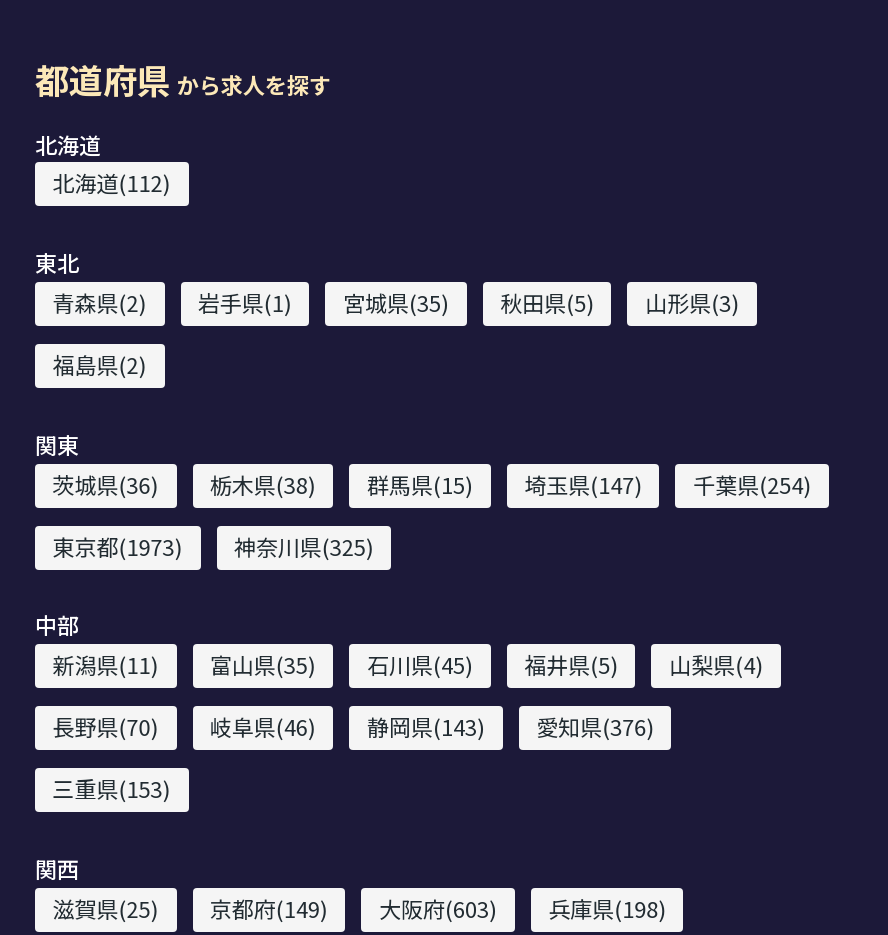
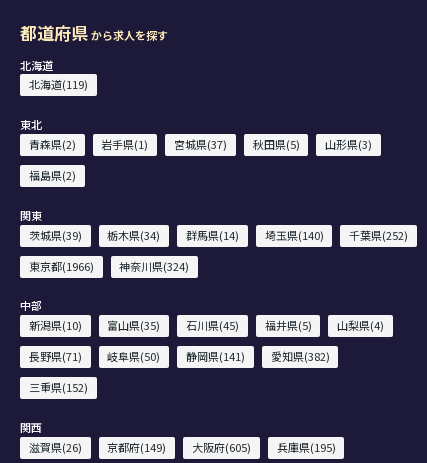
[53,167,171,199] 北海道(112) -> [29,76,88,92] 北海道(119)
[53,286,739,318] 青森県(2) 岩手県(1) 宮城県(35) 秋田県(5) 山形県(3) -> [29,136,372,152] 青森県(2) 岩手県(1) 宮城県(37) 秋田県(5) 山形県(3)
[53,467,159,499] 茨城県(36) -> [29,226,82,242] 茨城県(39)
[210,467,316,499] 栃木県(38) -> [107,226,160,242] 栃木県(34)
[367,467,473,499] 群馬県(15) -> [186,226,239,242] 群馬県(14)
[524,467,642,499] 埼玉県(147) -> [265,226,324,242] 埼玉県(140)
[693,467,811,499] 千葉県(254) -> [349,226,408,242] 千葉県(252)
[53,529,183,561] 東京都(1973) -> [29,257,94,273] 東京都(1966)
[234,529,374,561] 神奈川県(325) -> [119,257,189,273] 神奈川県(324)
[53,648,763,680] 新潟県(11) 富山県(35) 石川県(45) 福井県(5) 山梨県(4) -> [29,317,384,333] 新潟県(10) 富山県(35) 石川県(45) 福井県(5) 山梨県(4)
[53,710,159,742] 長野県(70) -> [29,348,82,364] 長野県(71)
[210,710,316,742] 岐阜県(46) -> [107,348,160,364] 岐阜県(50)
[367,710,485,742] 静岡県(143) -> [186,348,245,364] 静岡県(141)
[536,710,654,742] 愛知県(376) -> [271,348,330,364] 愛知県(382)
[53,772,171,804] 三重県(153) -> [29,379,88,395] 三重県(152)
[53,892,159,924] 滋賀県(25) -> [29,439,82,455] 滋賀県(26)
[379,892,497,924] 大阪府(603) -> [192,439,251,455] 大阪府(605)
[548,892,666,924] 兵庫県(198) -> [277,439,336,455] 兵庫県(195)

